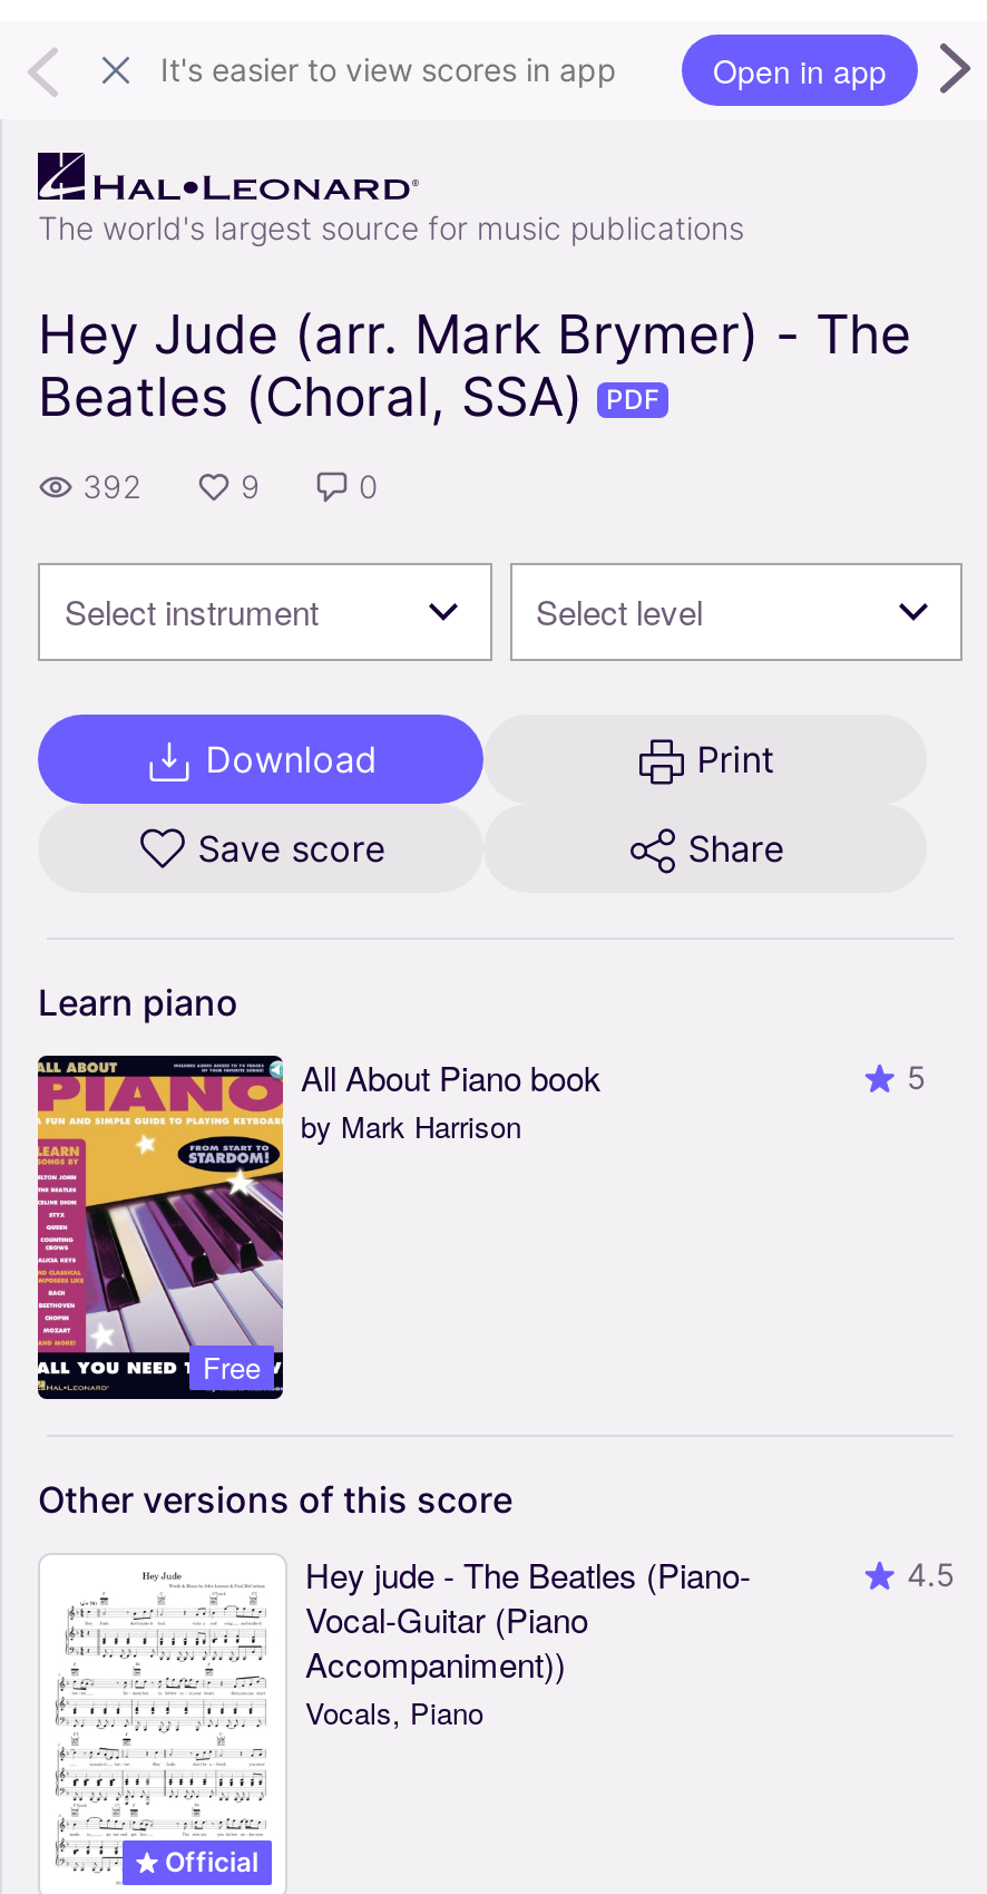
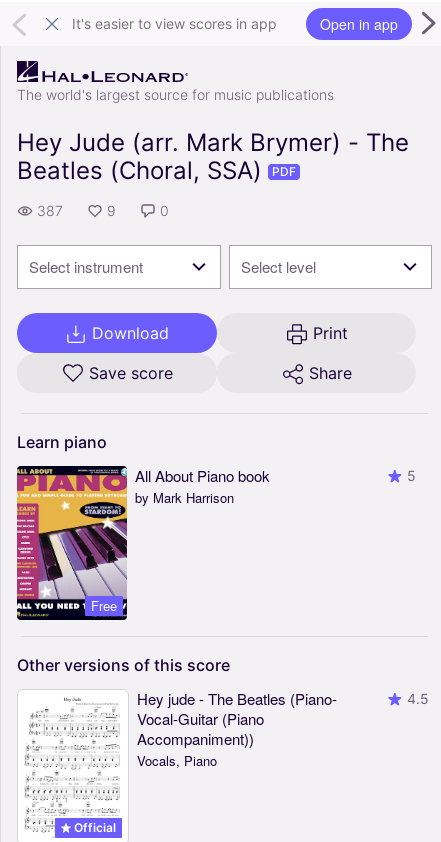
[82,468,143,506] 392 -> [37,202,63,219] 387

